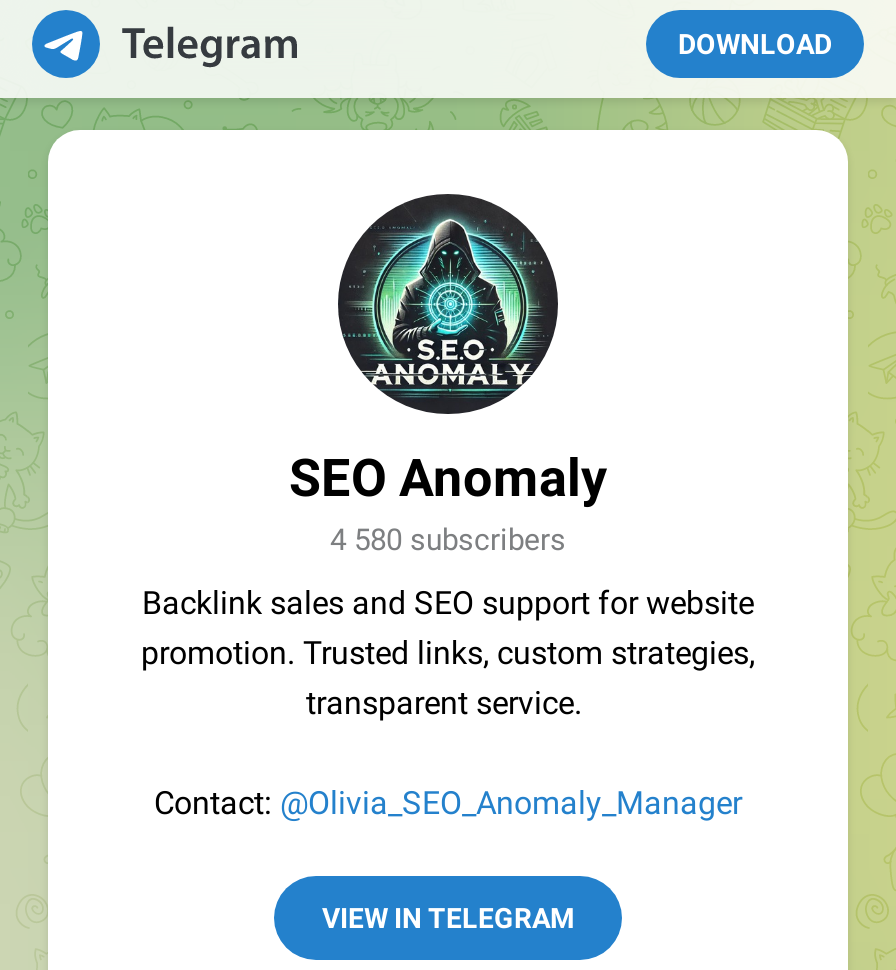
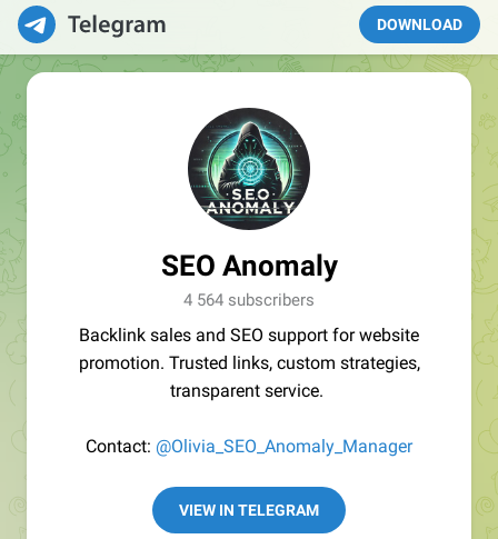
[330,522,566,558] 4 580 subscribers -> [183,290,315,310] 4 564 subscribers

